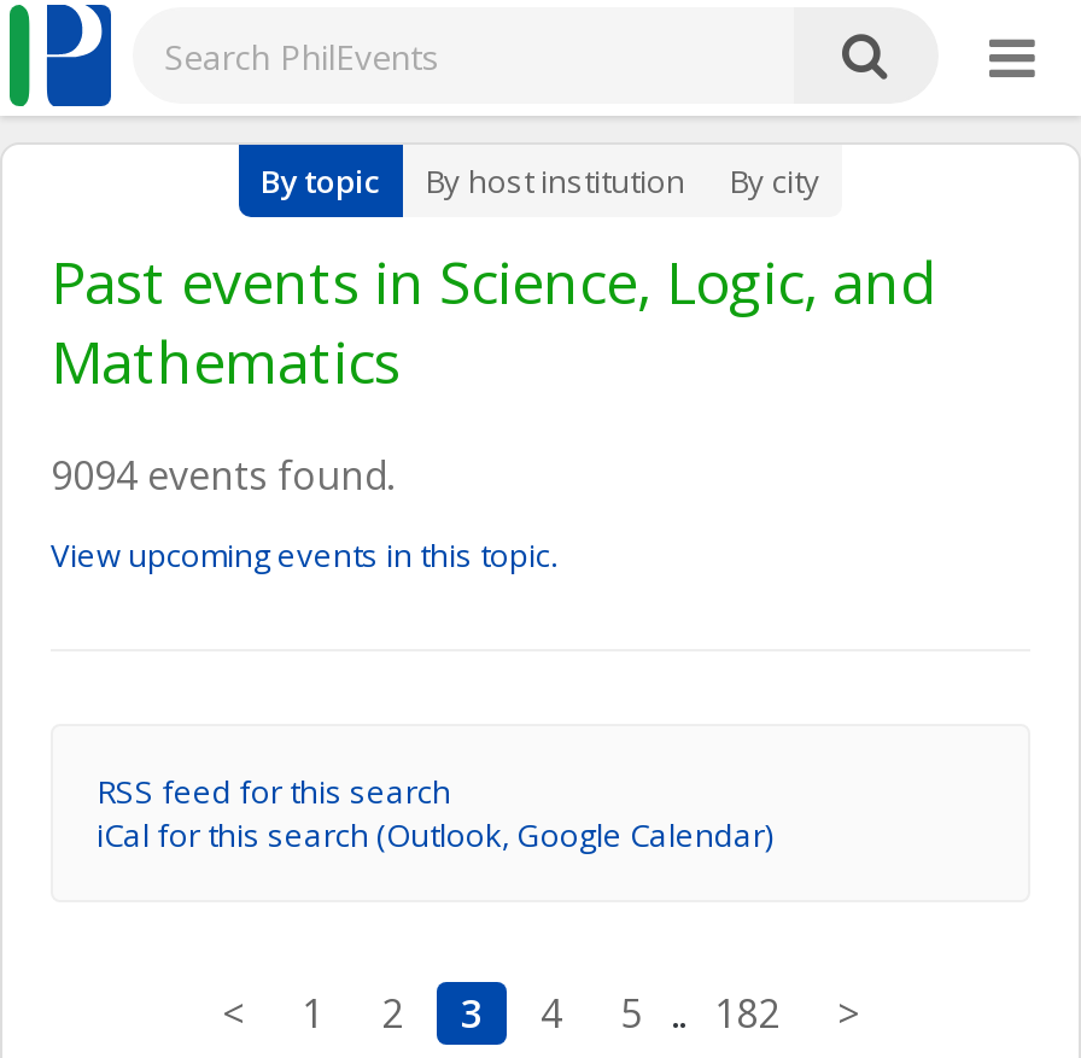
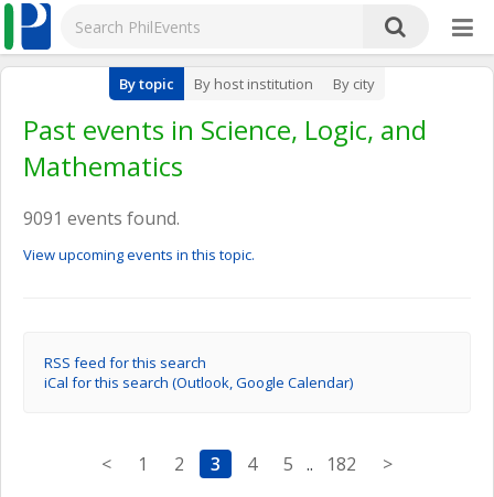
[51,449,393,502] 9094 events found. -> [23,206,180,230] 9091 events found.

